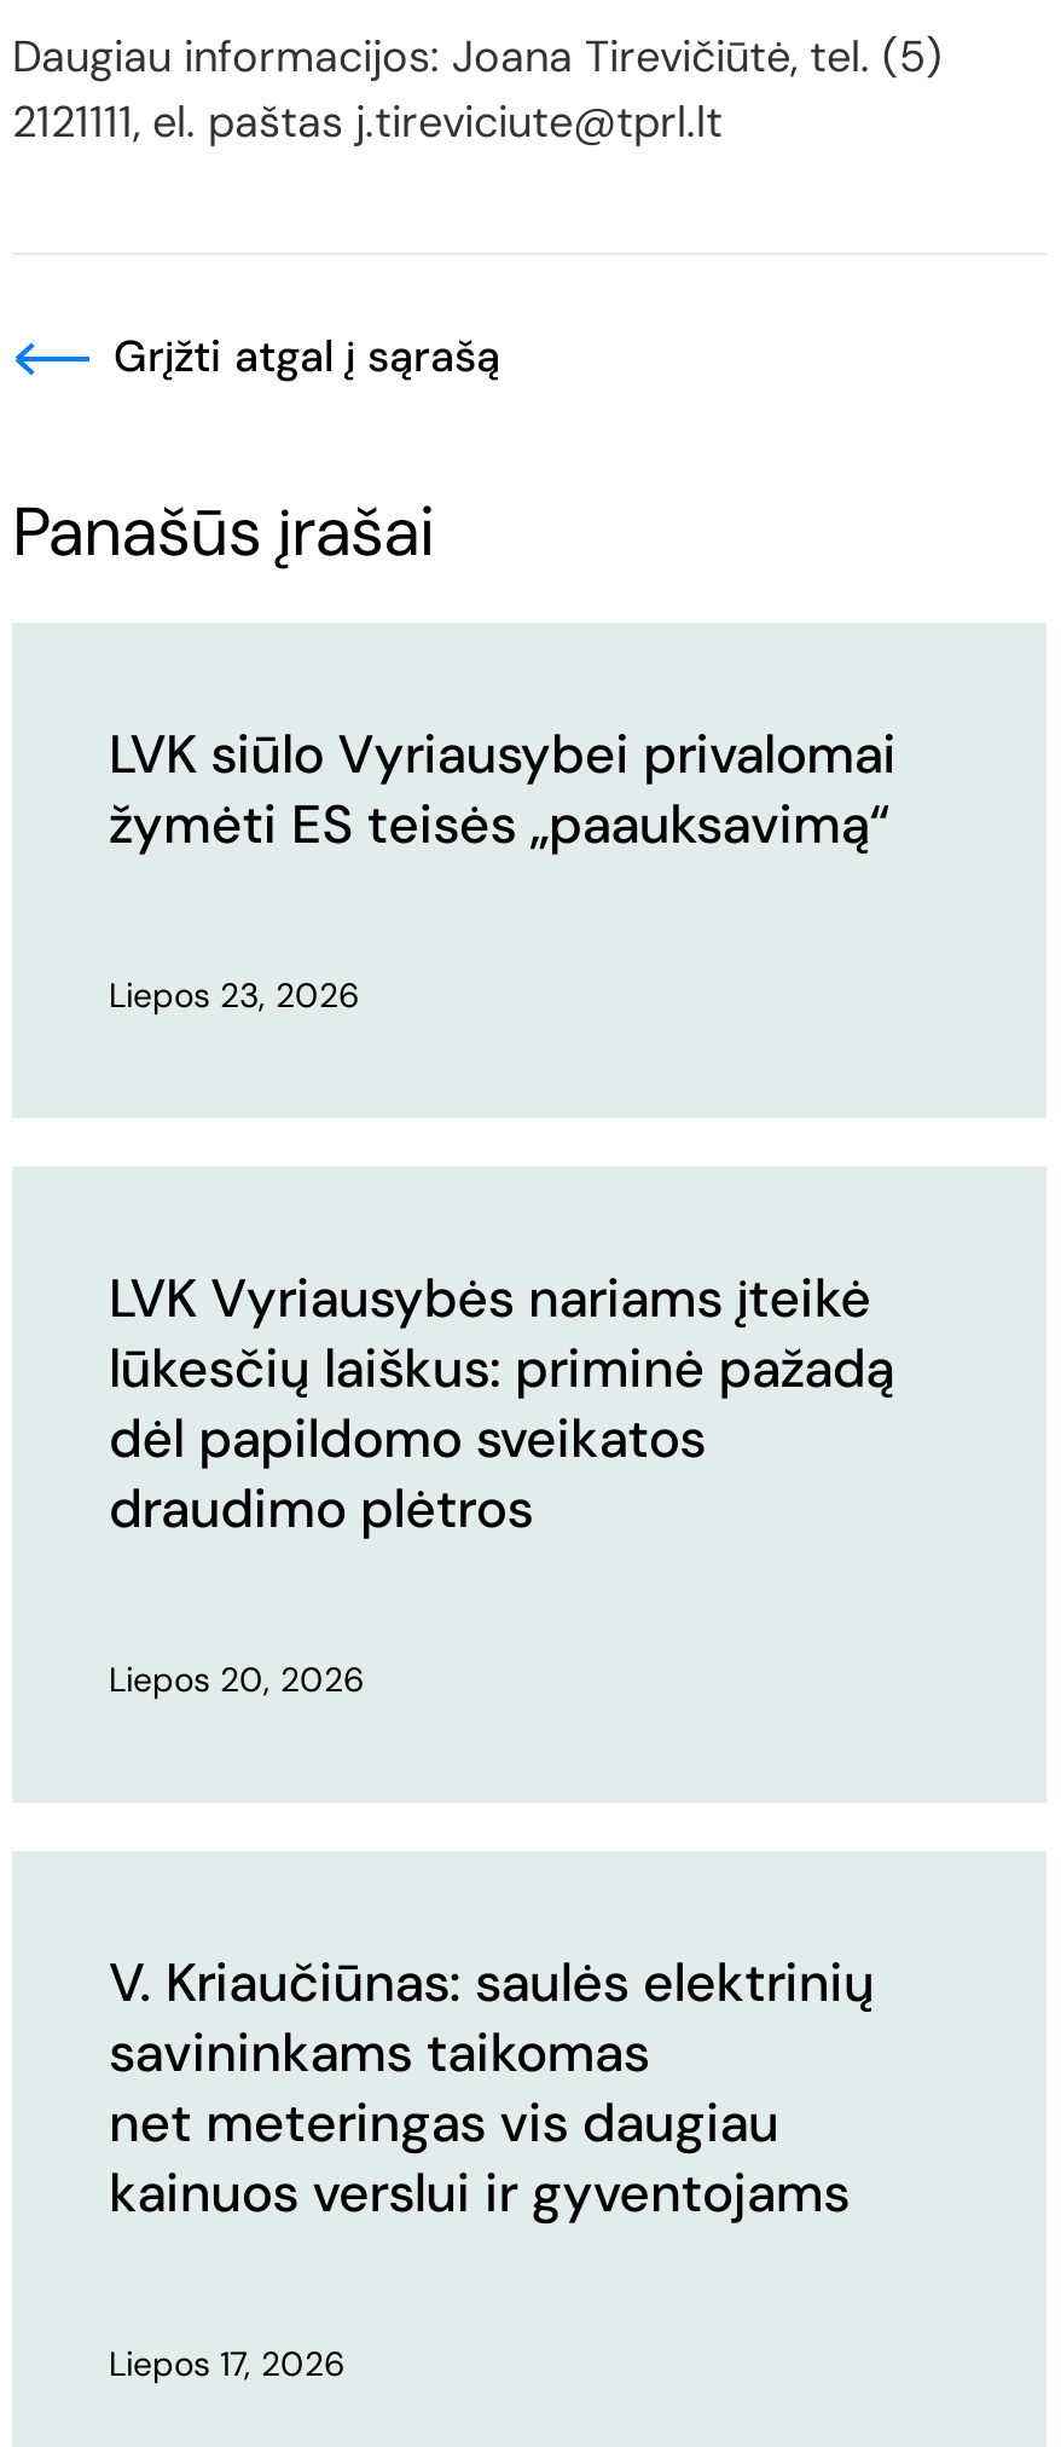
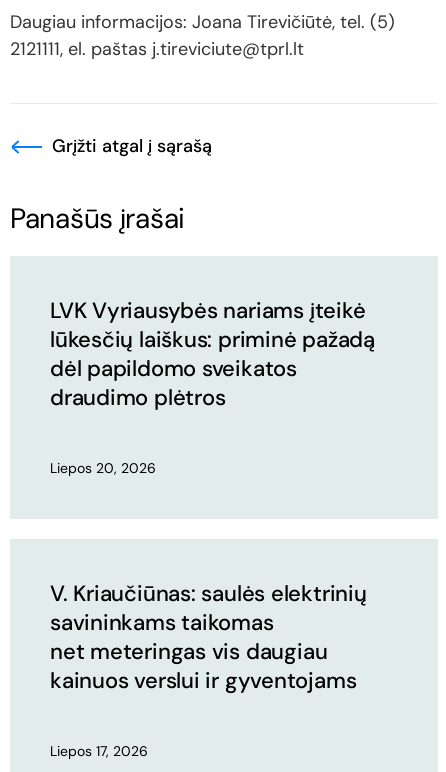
[109,718,897,1016] LVK siūlo Vyriausybei privalomai | žymėti ES teisės „paauksavimą“ | Liepos 23, 2026 -> none

